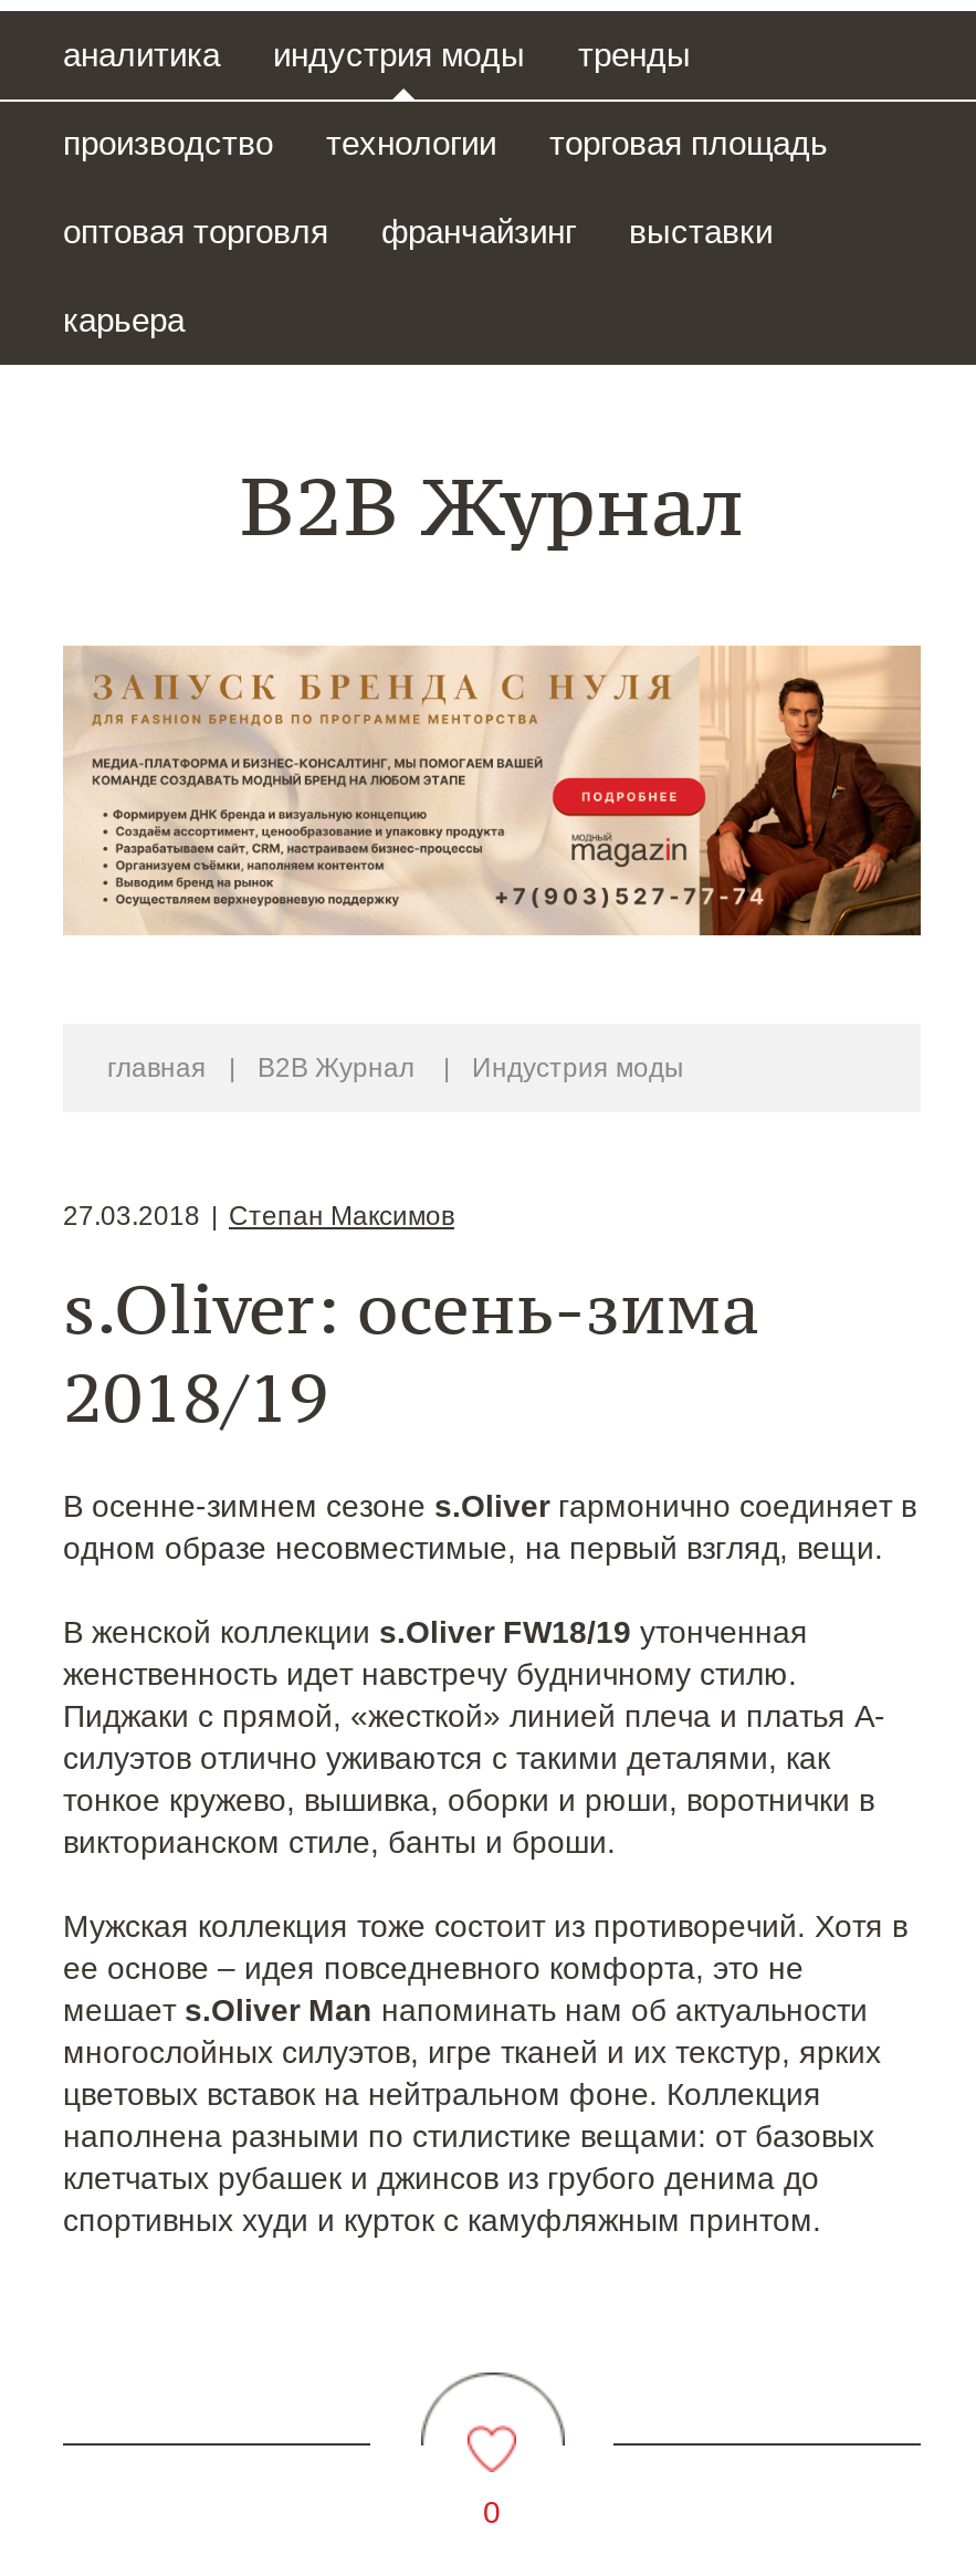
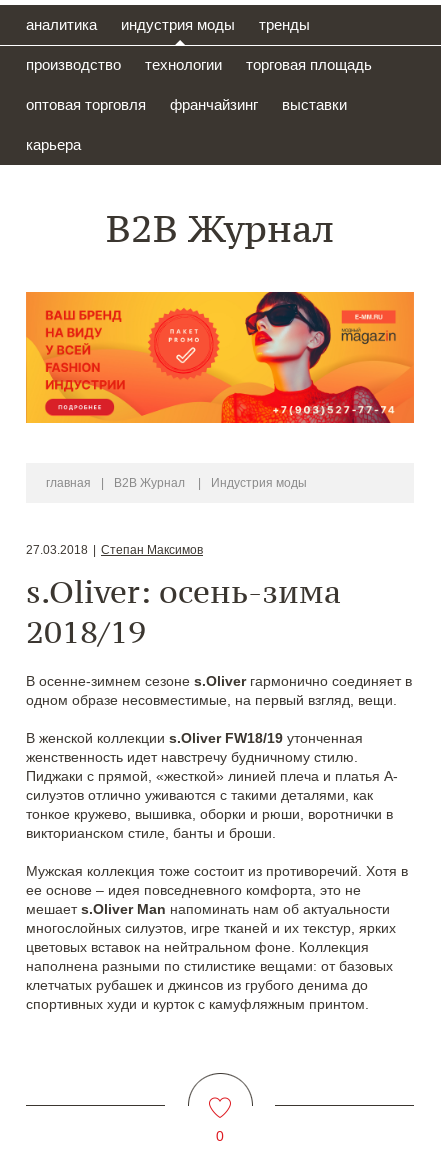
[63,646,923,938] [image] -> [25,291,415,424] [image]

